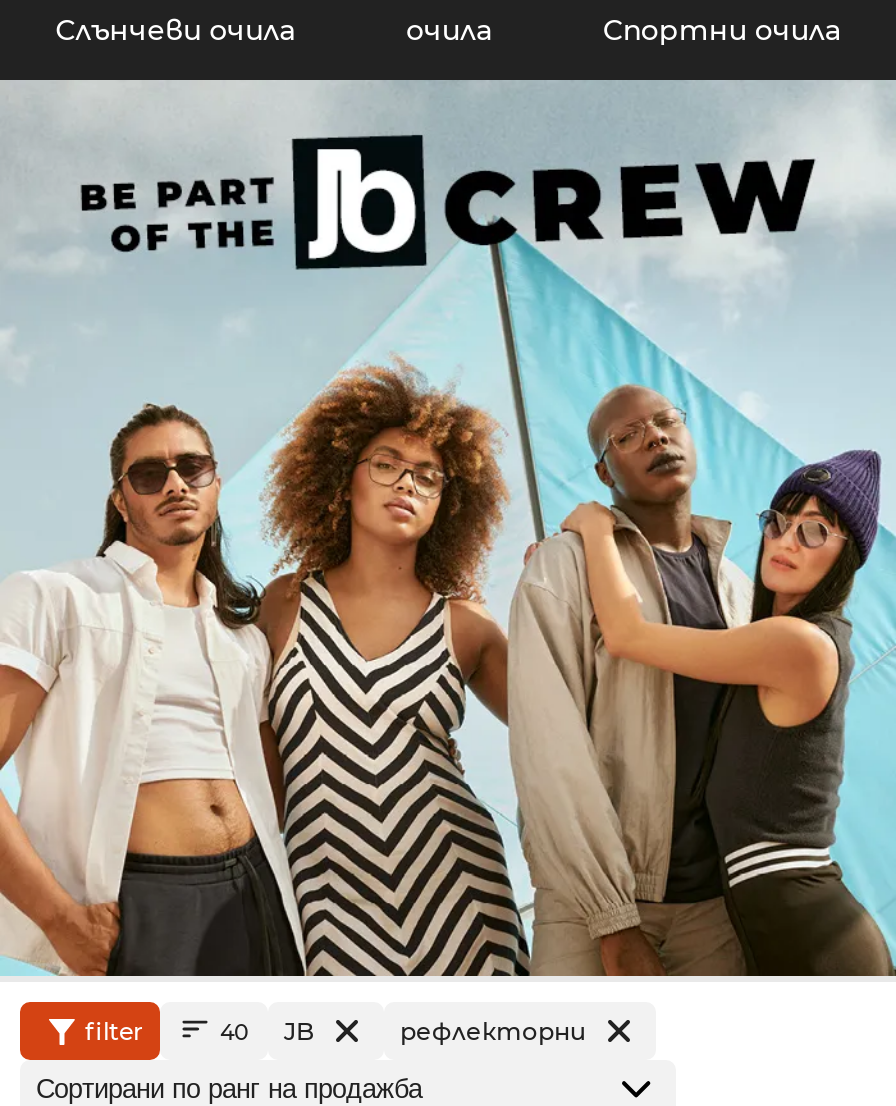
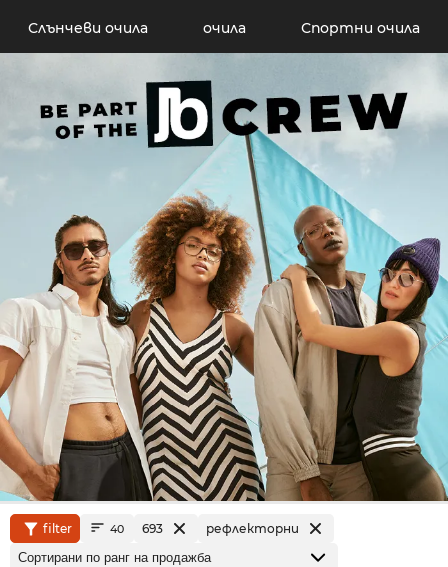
[284,1016,314,1046] JB -> [142,521,163,536] 693

